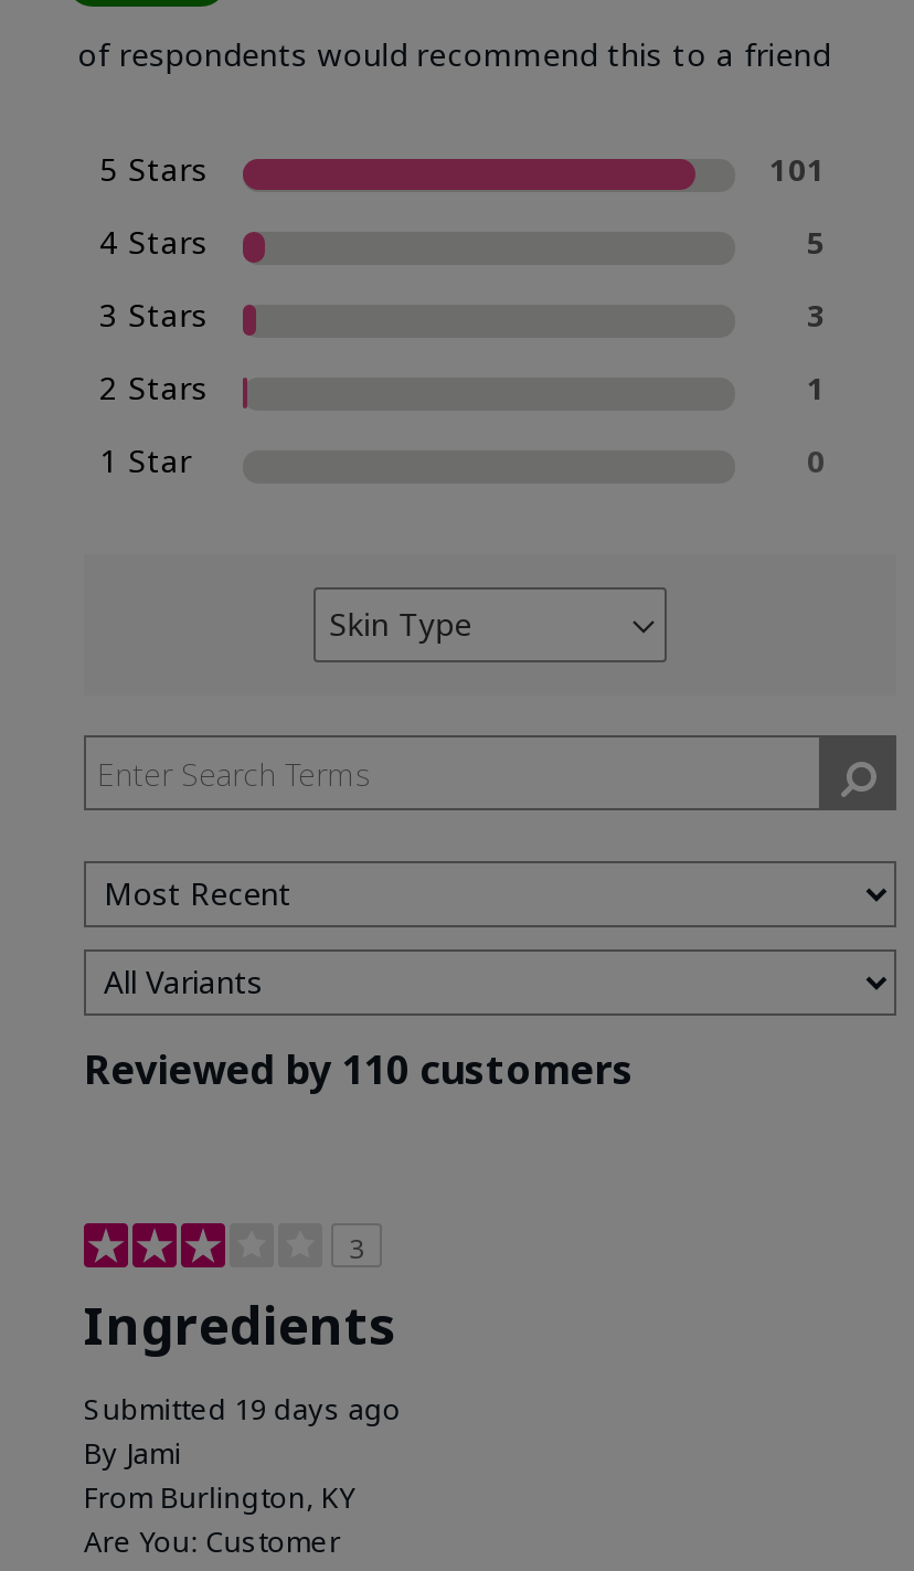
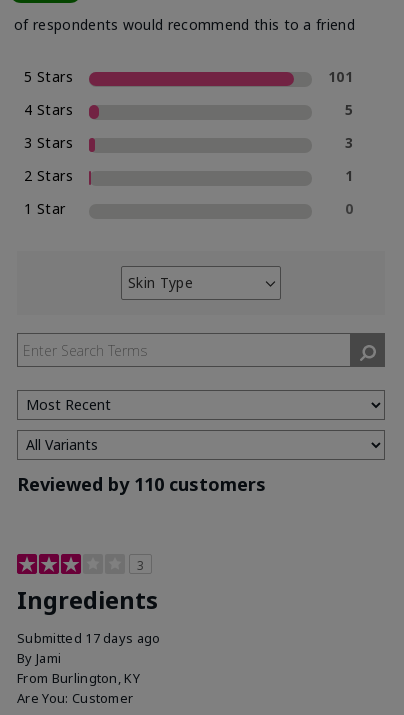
[84,1389,401,1429] Submitted 19 days ago -> [17,629,161,647] Submitted 17 days ago

